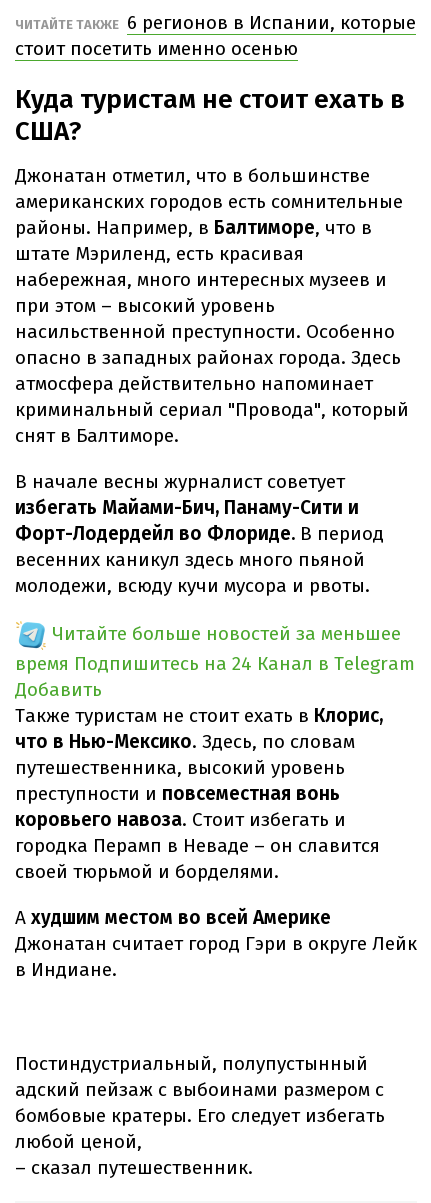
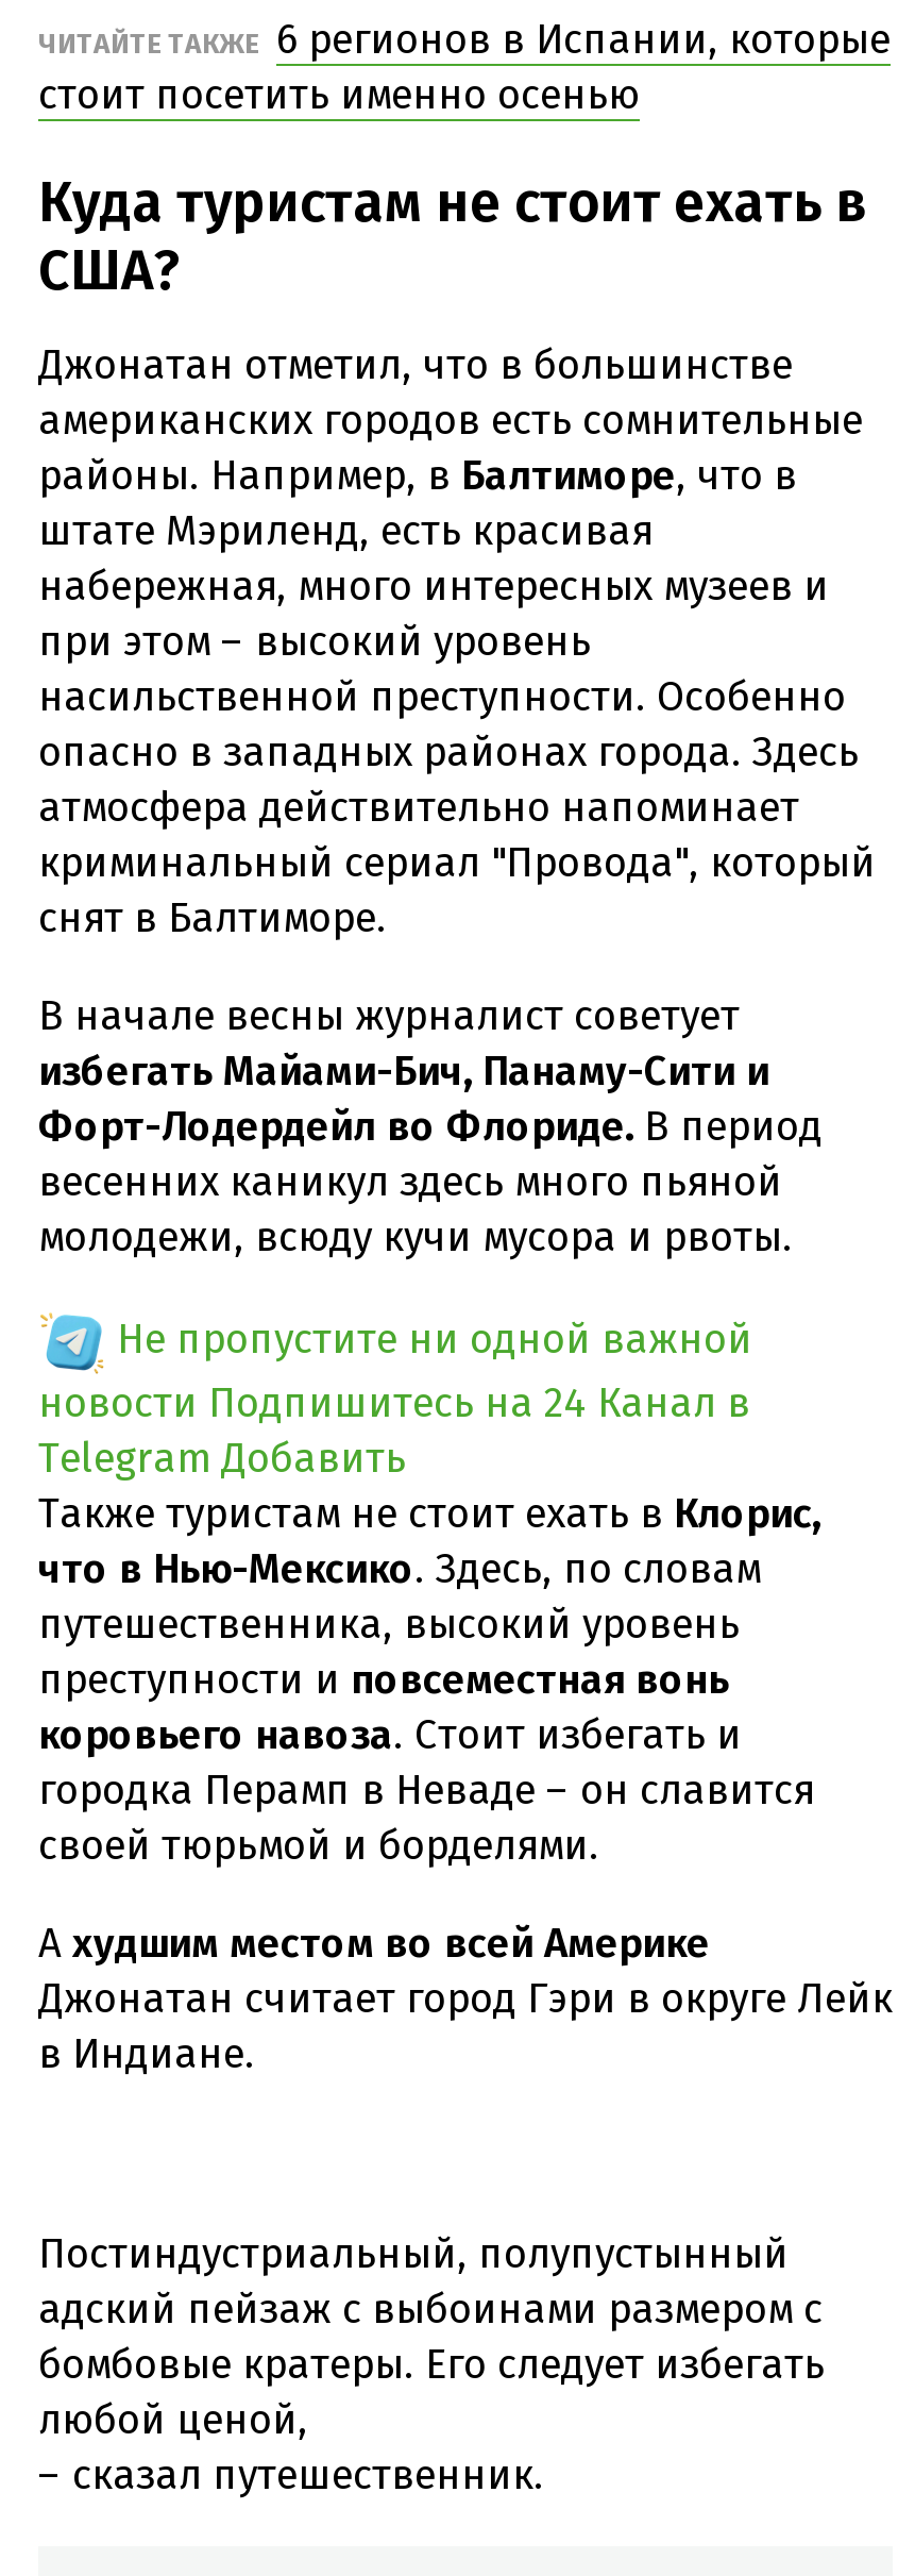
[15,622,415,701] Читайте больше новостей за меньшее | время Подпишитесь на 24 Канал в Telegram | Добавить -> [38,1314,752,1482] Не пропустите ни одной важной | новости Подпишитесь на 24 Канал в | Telegram Добавить

